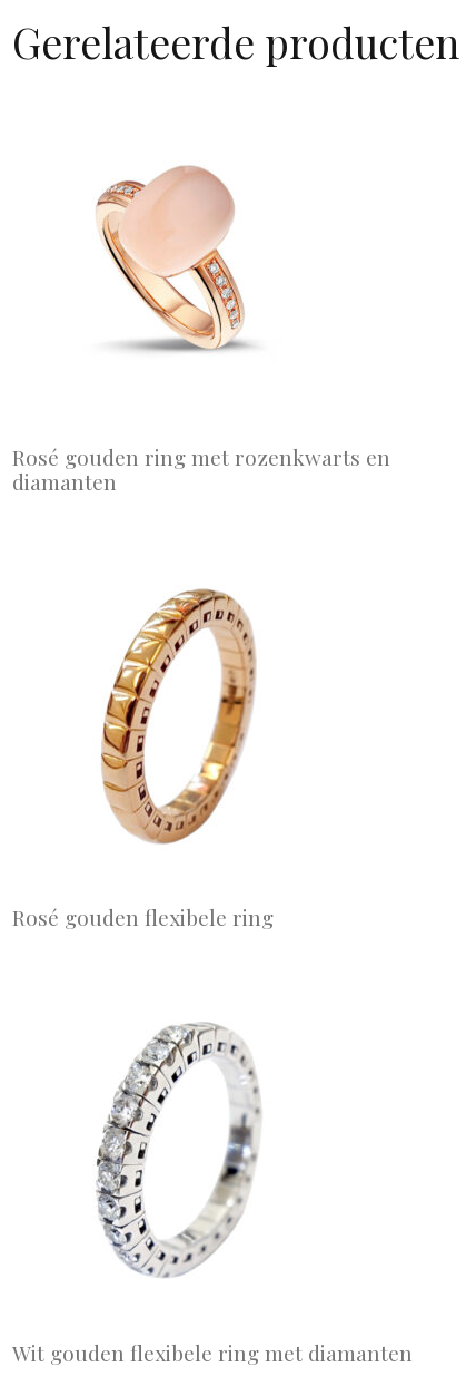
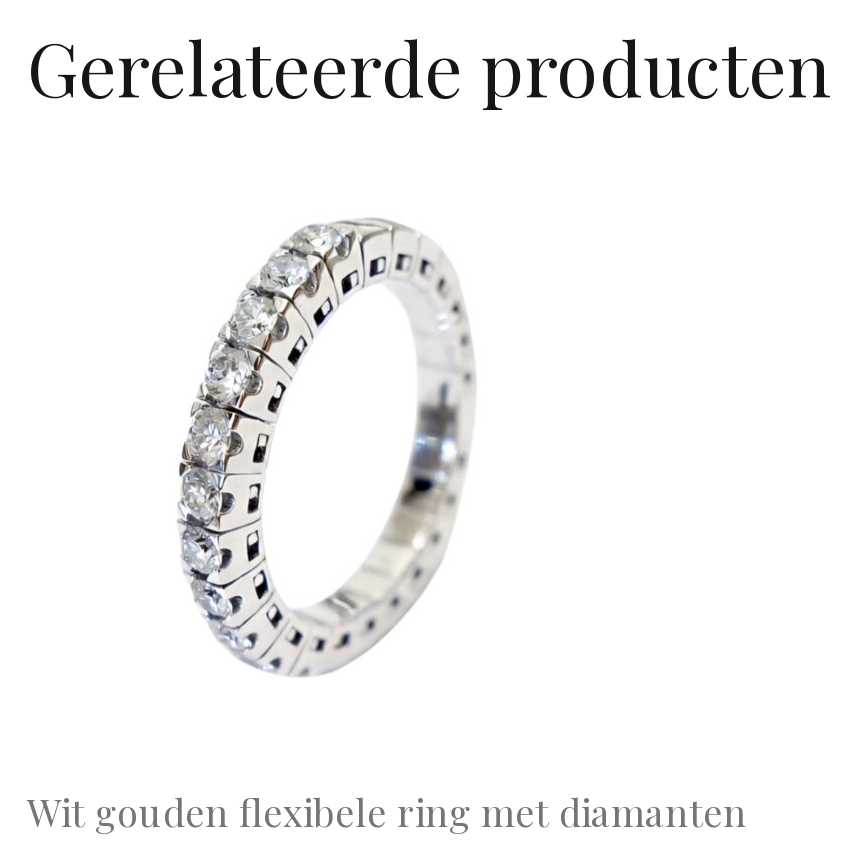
[96,165,255,353] [image] -> none
[12,442,390,495] Rosé gouden ring met rozenkwarts en | diamanten -> none
[100,588,257,845] [image] -> none
[12,902,274,931] Rosé gouden flexibele ring -> none

